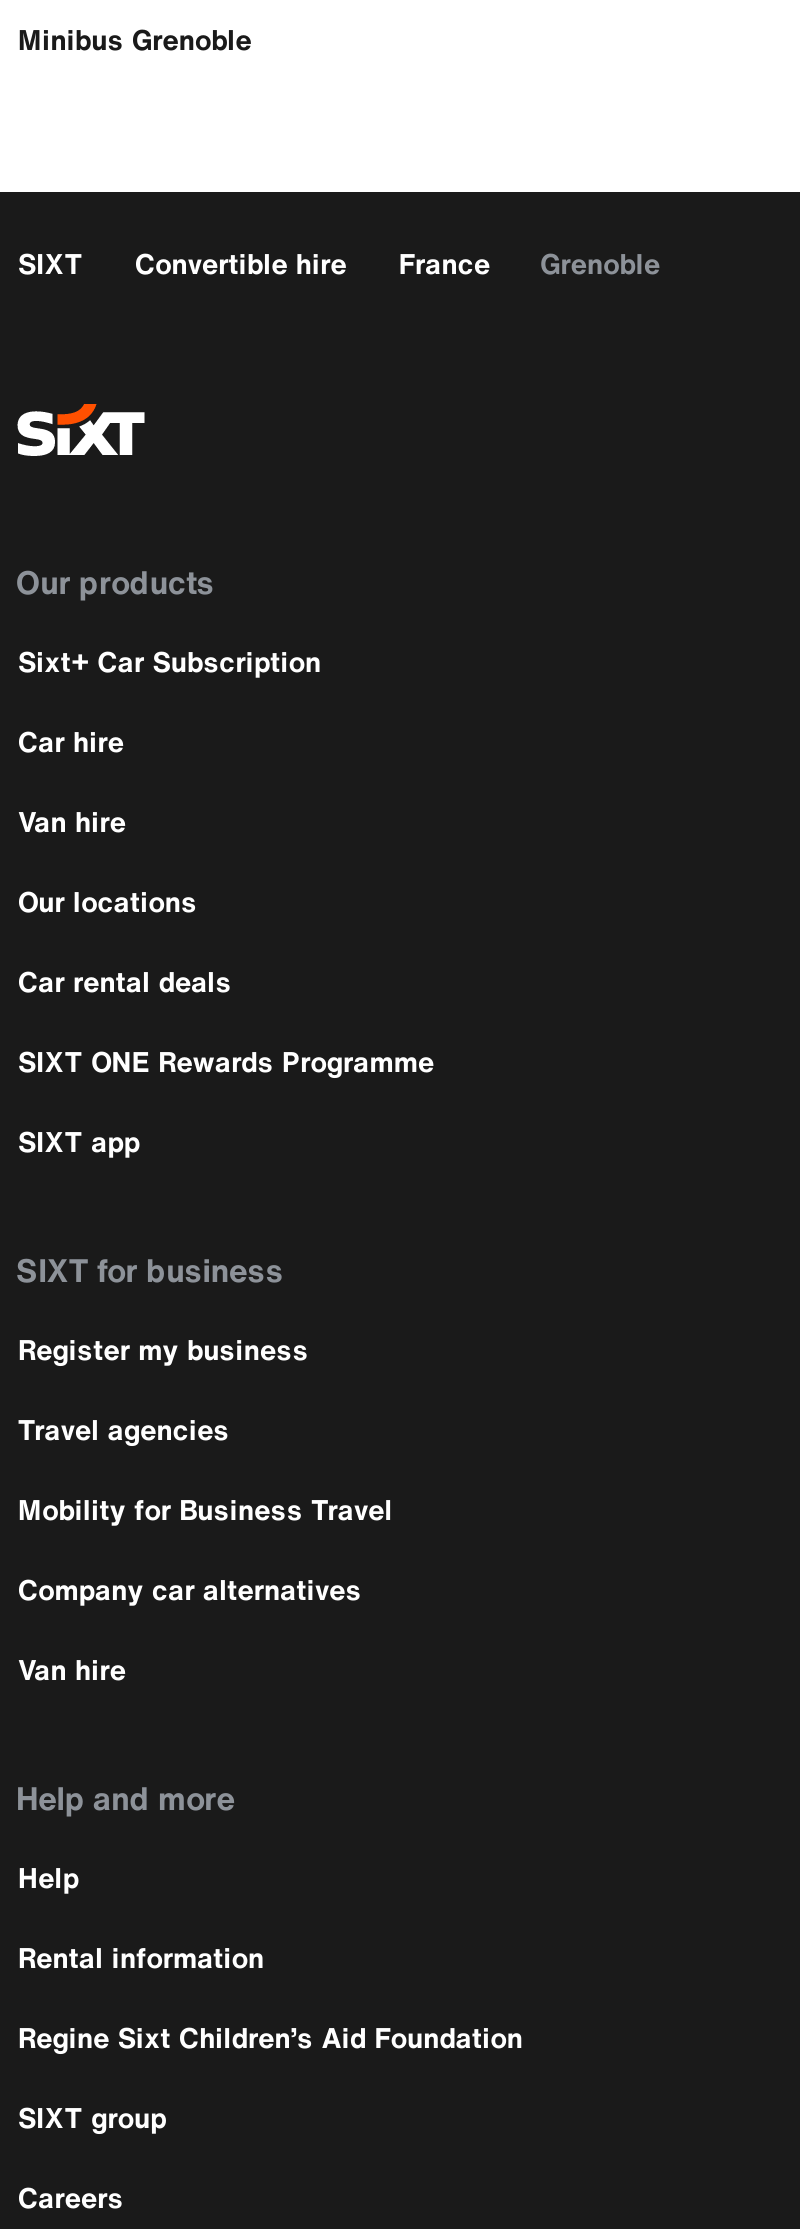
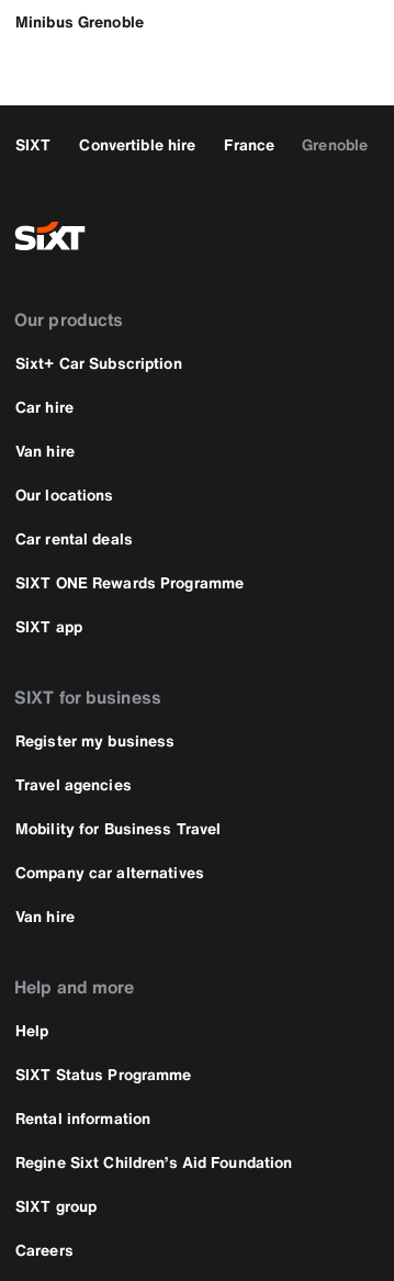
none -> [15,1063,192,1086] SIXT Status Programme

